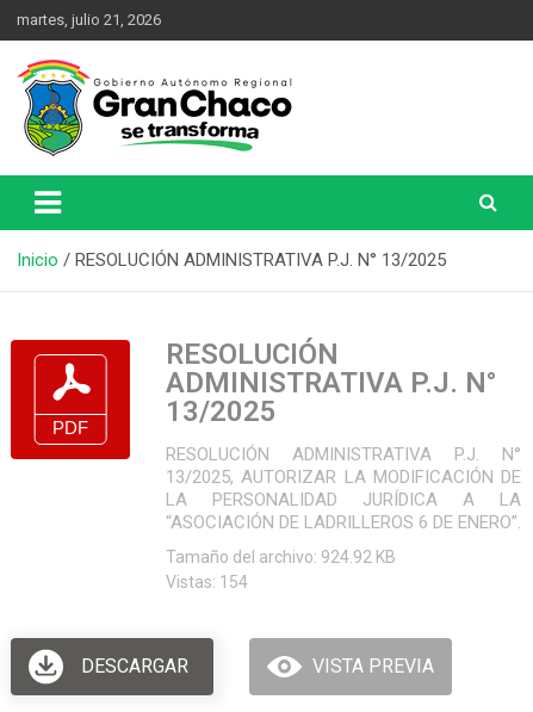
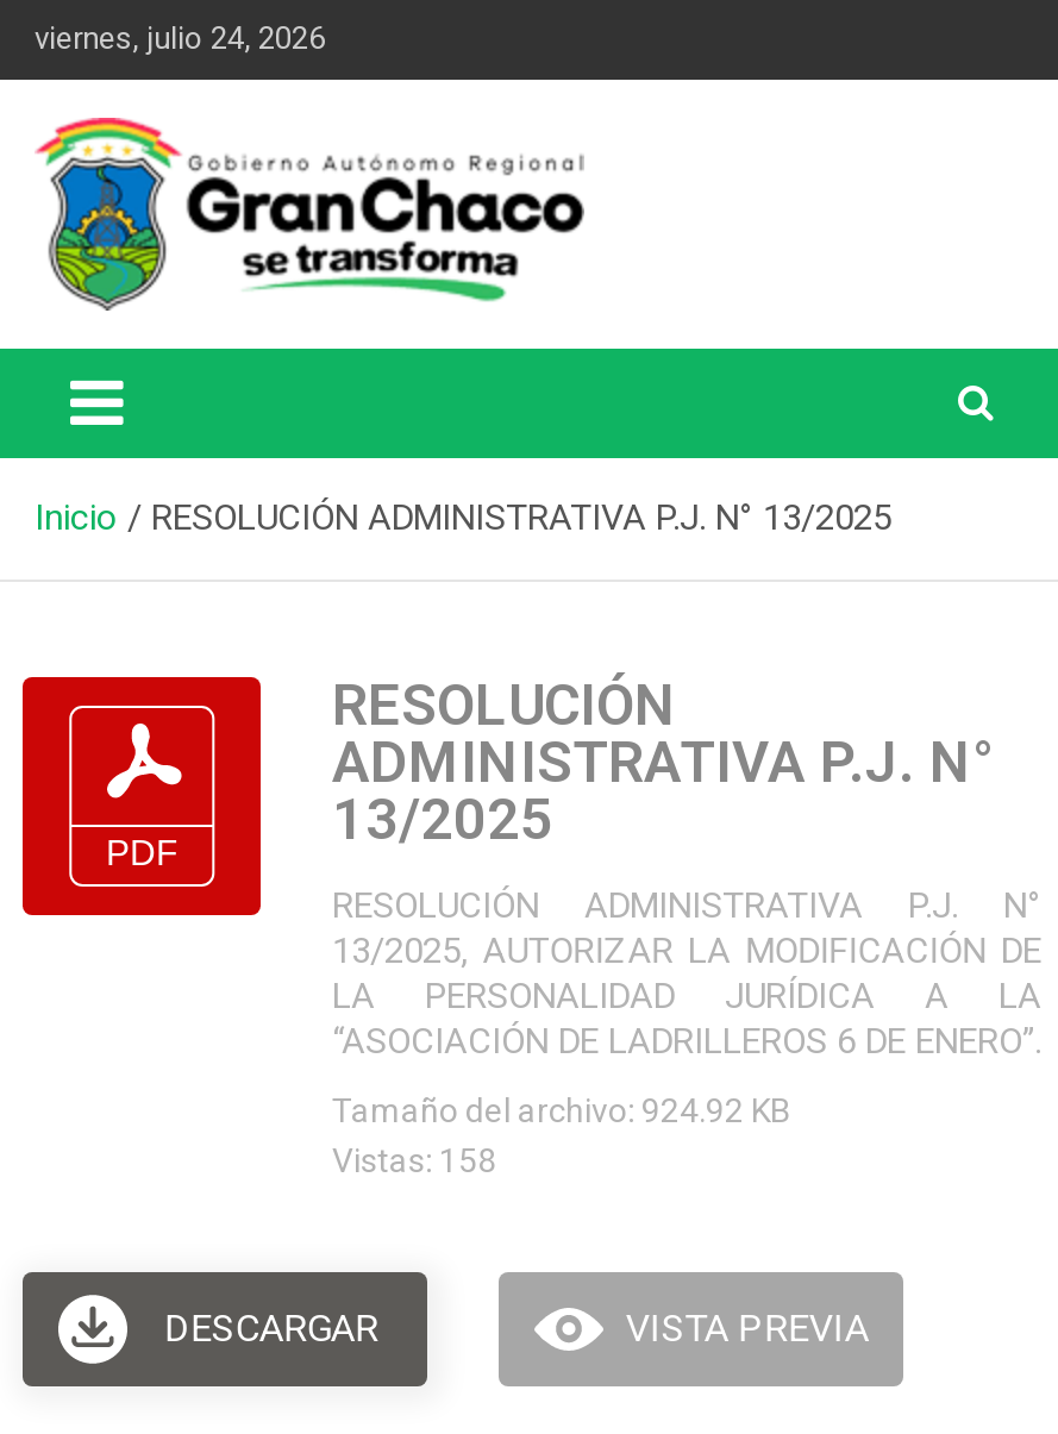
[17,11,161,29] martes, julio 21, 2026 -> [35,20,325,56] viernes, julio 24, 2026
[166,572,248,592] Vistas: 154 -> [332,1141,496,1179] Vistas: 158

